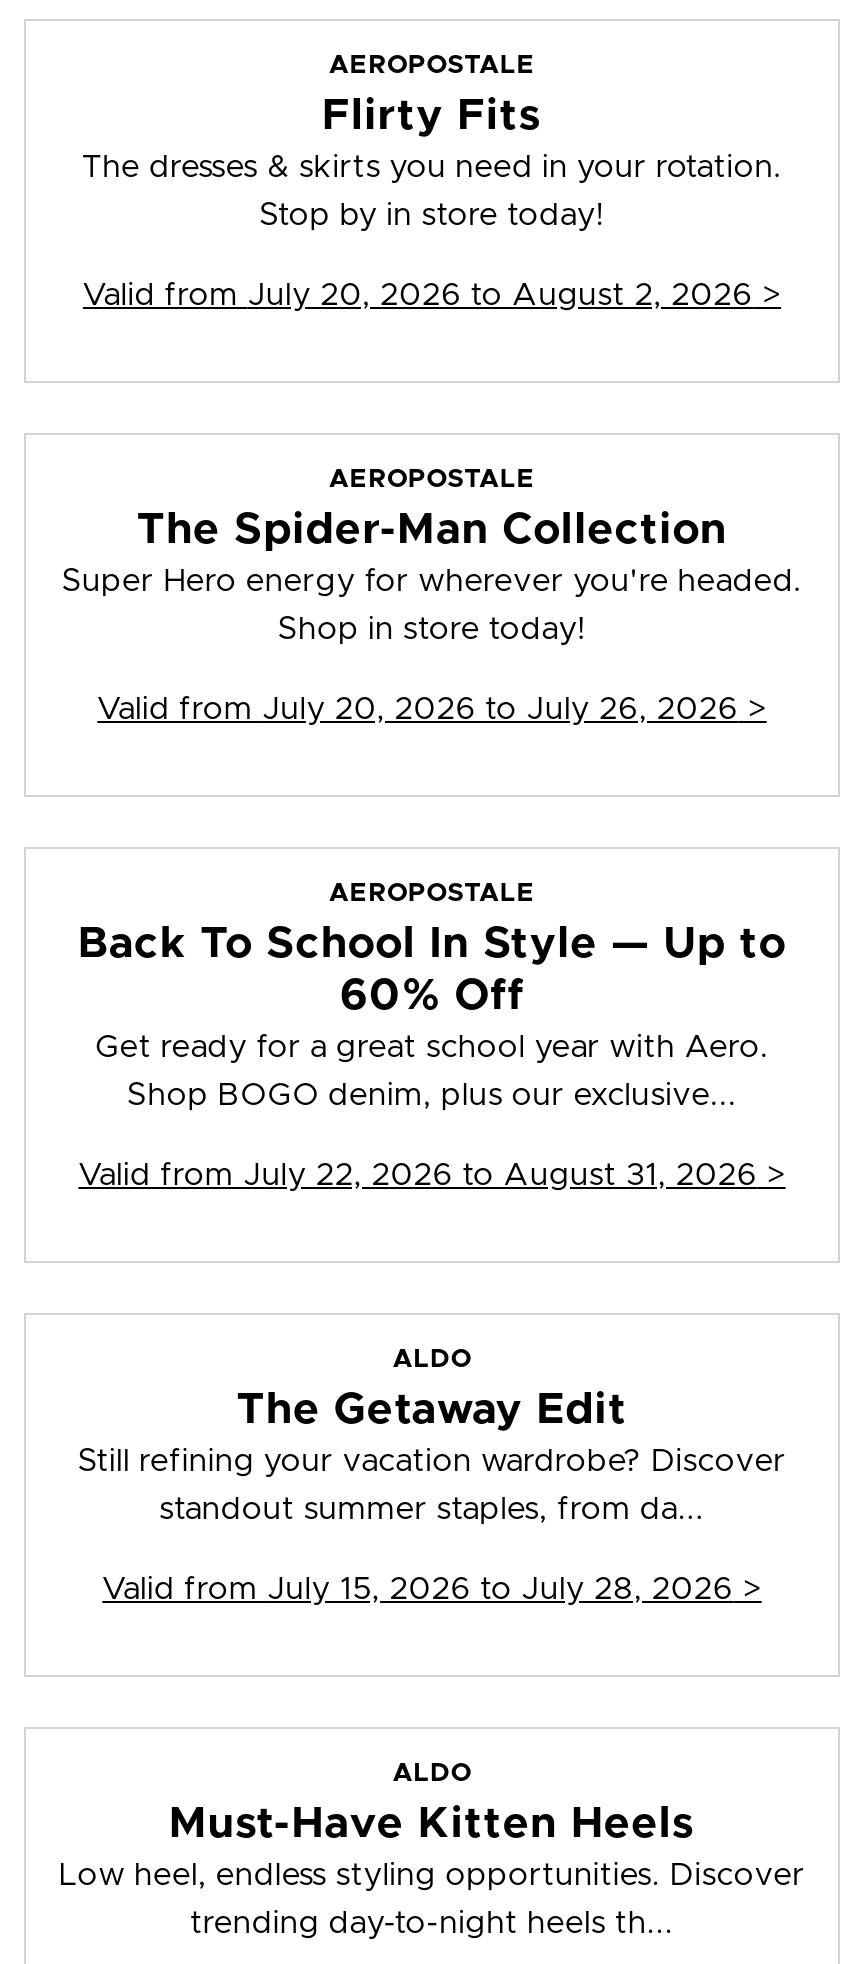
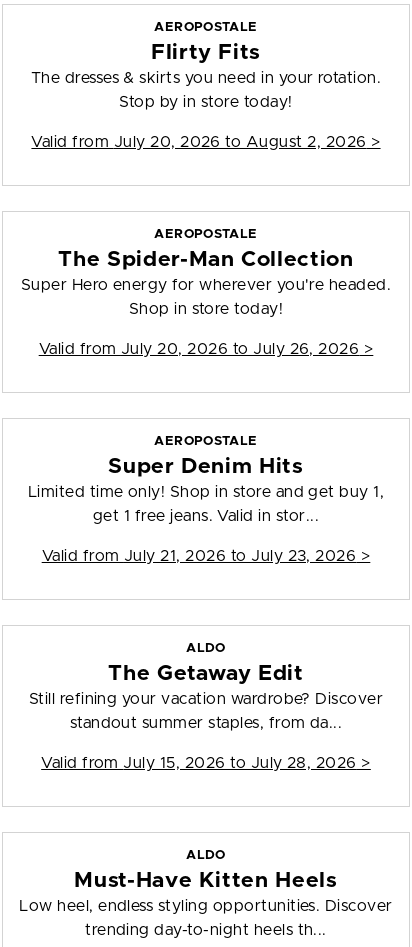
[78,923,786,1063] Back To School In Style — Up to | 60% Off | Get ready for a great school year with Aero. -> [28,456,384,500] Super Denim Hits | Limited time only! Shop in store and get buy 1,
[127,1079,737,1111] Shop BOGO denim, plus our exclusive... -> [93,508,319,524] get 1 free jeans. Valid in stor...
[78,1159,786,1191] Valid from July 22, 2026 to August 31, 2026 > -> [42,548,370,564] Valid from July 21, 2026 to July 23, 2026 >

